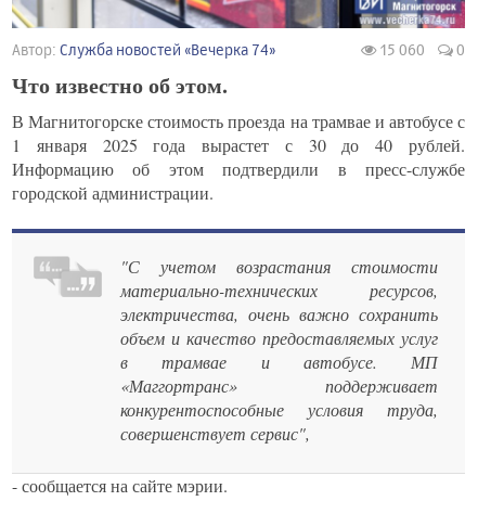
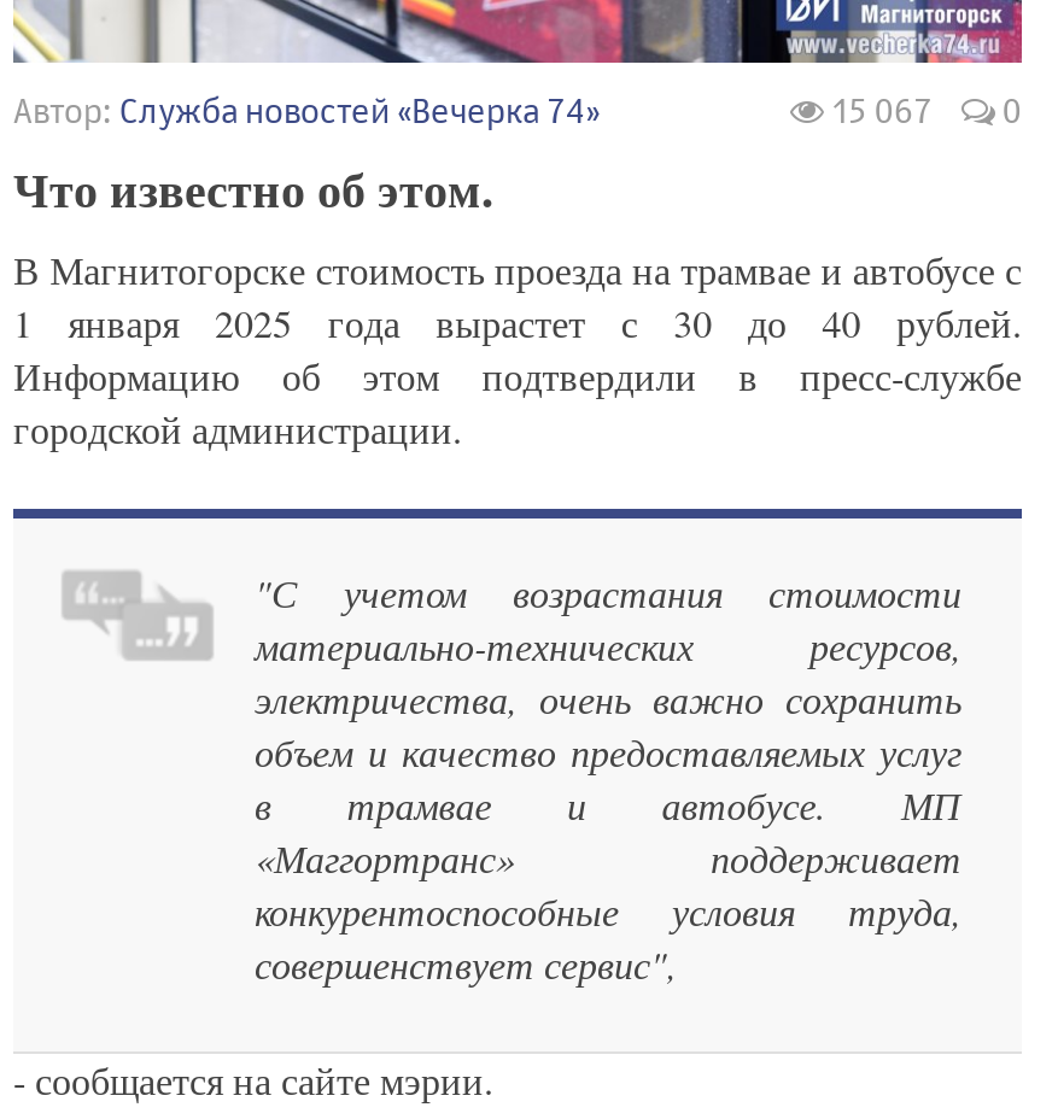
[376,40,465,59] 15 060 0 -> [824,90,1022,131] 15 067 0

